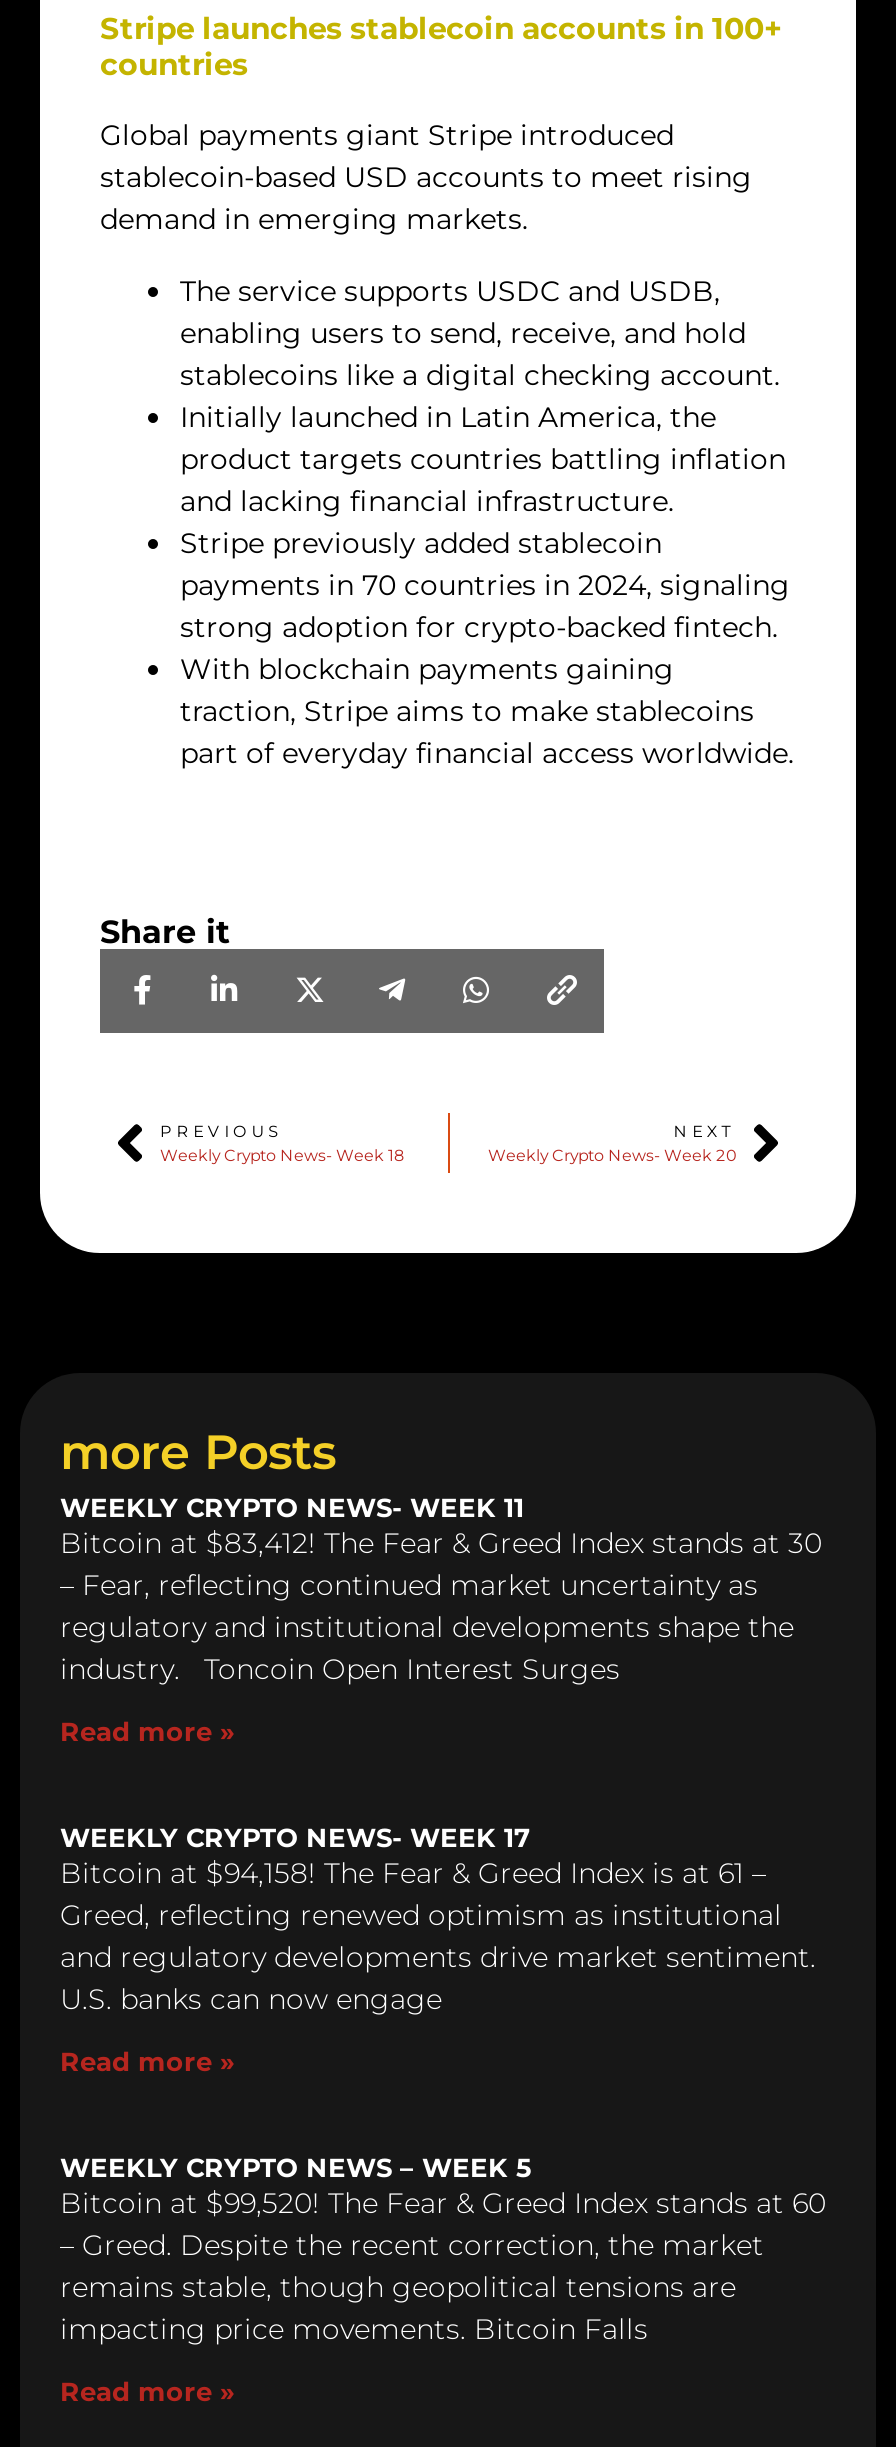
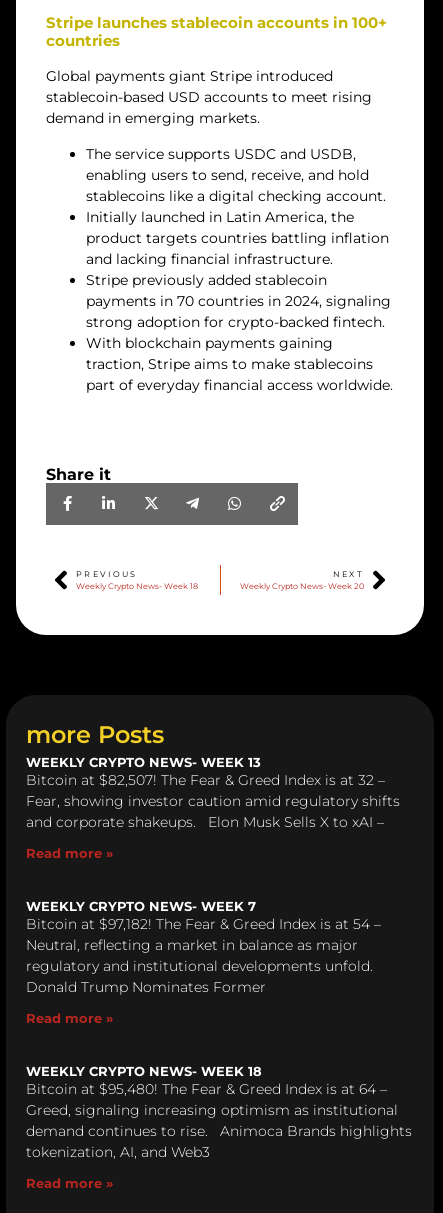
[60,1490,822,1686] WEEKLY CRYPTO NEWS- WEEK 11 | Bitcoin at $83,412! The Fear & Greed Index stands at 30 | – Fear, reflecting continued market uncertainty as | regulatory and institutional developments shape the | industry. Toncoin Open Interest Surges -> [26,753,400,830] WEEKLY CRYPTO NEWS- WEEK 13 | Bitcoin at $82,507! The Fear & Greed Index is at 32 – | Fear, showing investor caution amid regulatory shifts | and corporate shakeups. Elon Musk Sells X to xAI –
[60,1820,832,2016] WEEKLY CRYPTO NEWS- WEEK 17 | Bitcoin at $94,158! The Fear & Greed Index is at 61 – | Greed, reflecting renewed optimism as institutional | and regulatory developments drive market sentiment. | U.S. banks can now engage -> [26,897,381,995] WEEKLY CRYPTO NEWS- WEEK 7 | Bitcoin at $97,182! The Fear & Greed Index is at 54 – | Neutral, reflecting a market in balance as major | regulatory and institutional developments unfold. | Donald Trump Nominates Former
[60,2150,826,2346] WEEKLY CRYPTO NEWS – WEEK 5 | Bitcoin at $99,520! The Fear & Greed Index stands at 60 | – Greed. Despite the recent correction, the market | remains stable, though geopolitical tensions are | impacting price movements. Bitcoin Falls -> [26,1062,412,1160] WEEKLY CRYPTO NEWS- WEEK 18 | Bitcoin at $95,480! The Fear & Greed Index is at 64 – | Greed, signaling increasing optimism as institutional | demand continues to rise. Animoca Brands highlights | tokenization, AI, and Web3

